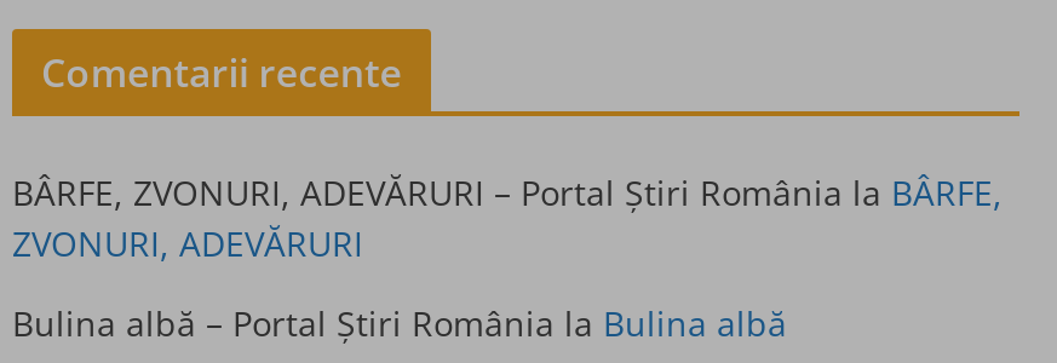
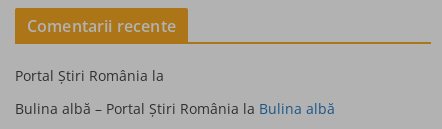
[12,170,1003,266] BÂRFE, ZVONURI, ADEVĂRURI – Portal Știri România la BÂRFE, | ZVONURI, ADEVĂRURI -> [15,66,164,85] Portal Știri România la

